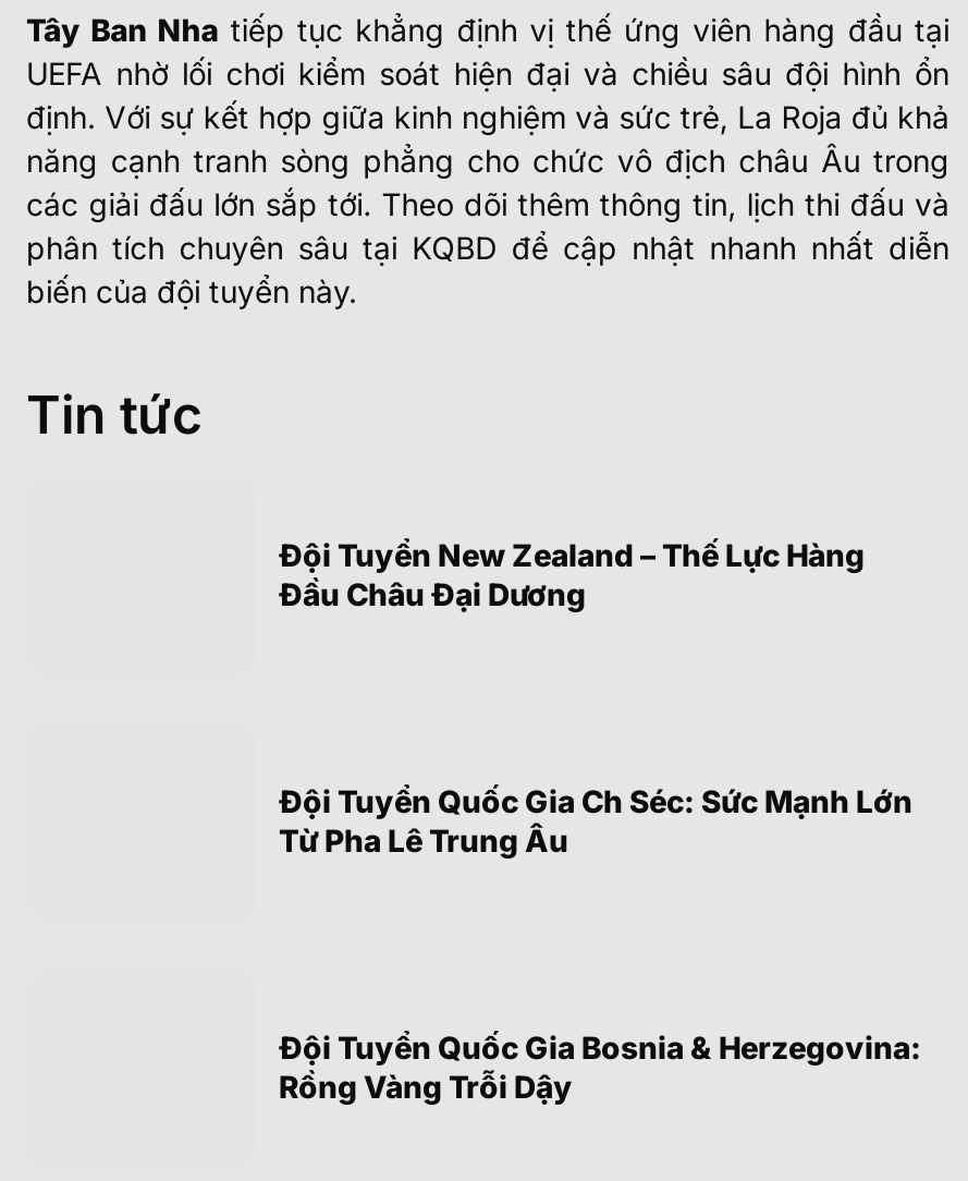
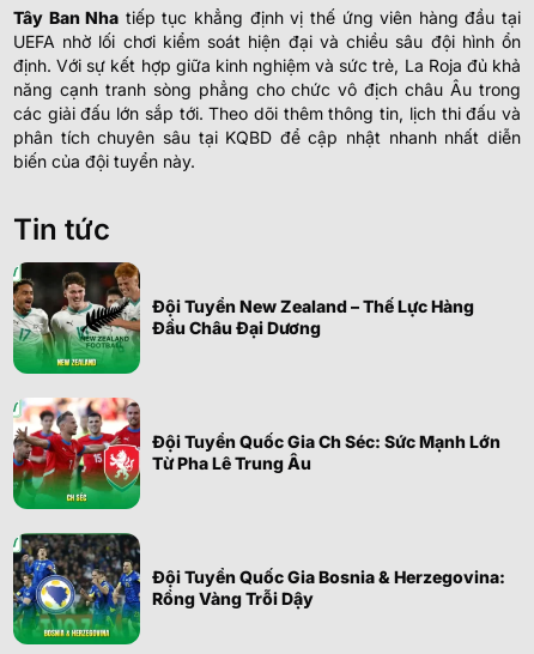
none -> [12,261,141,375] [image]
none -> [12,396,141,510] [image]
none -> [12,532,141,646] [image]

